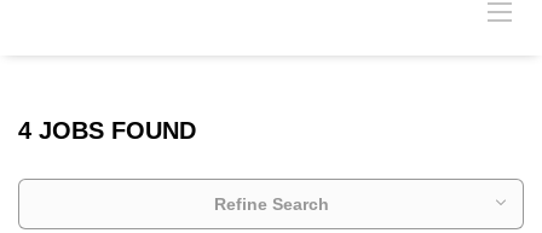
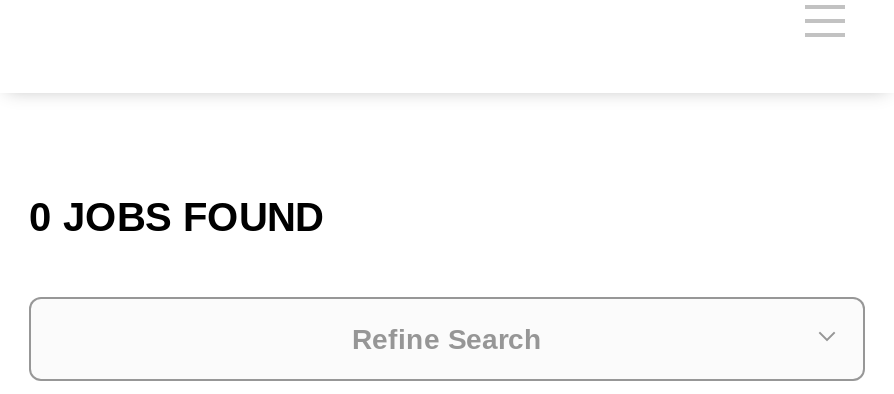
[18,117,196,144] 4 JOBS FOUND -> [29,195,323,239] 0 JOBS FOUND

